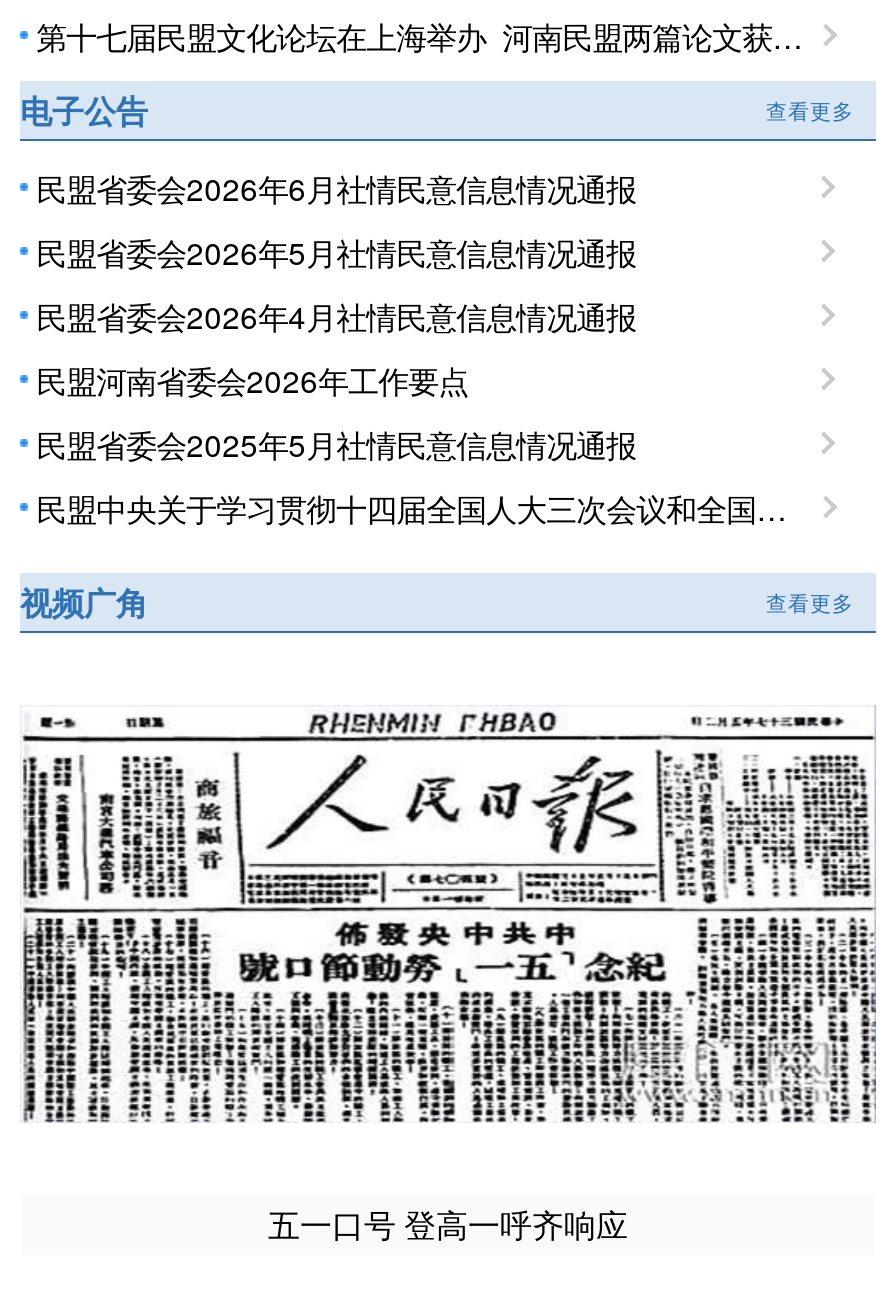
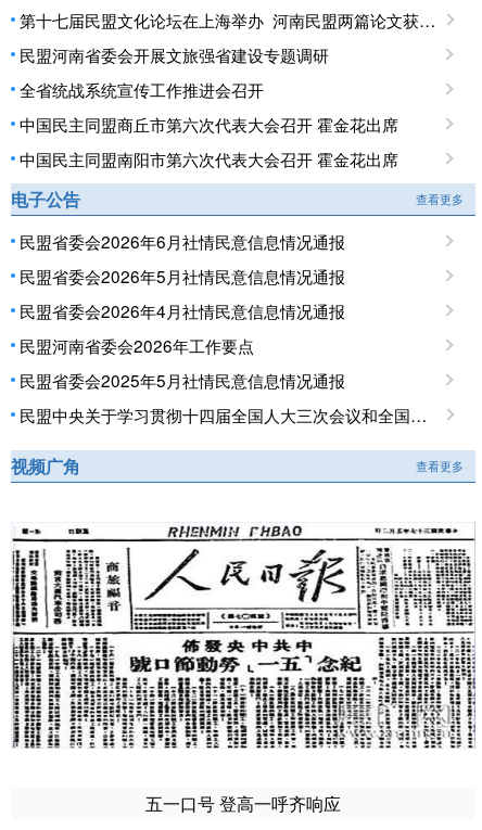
none -> [20,42,399,170] 民盟河南省委会开展文旅强省建设专题调研 | 全省统战系统宣传工作推进会召开 | 中国民主同盟商丘市第六次代表大会召开 霍金花出席 | 中国民主同盟南阳市第六次代表大会召开 霍金花出席

